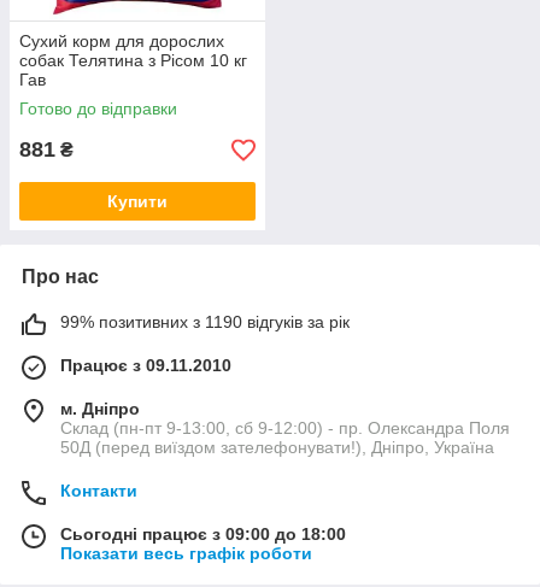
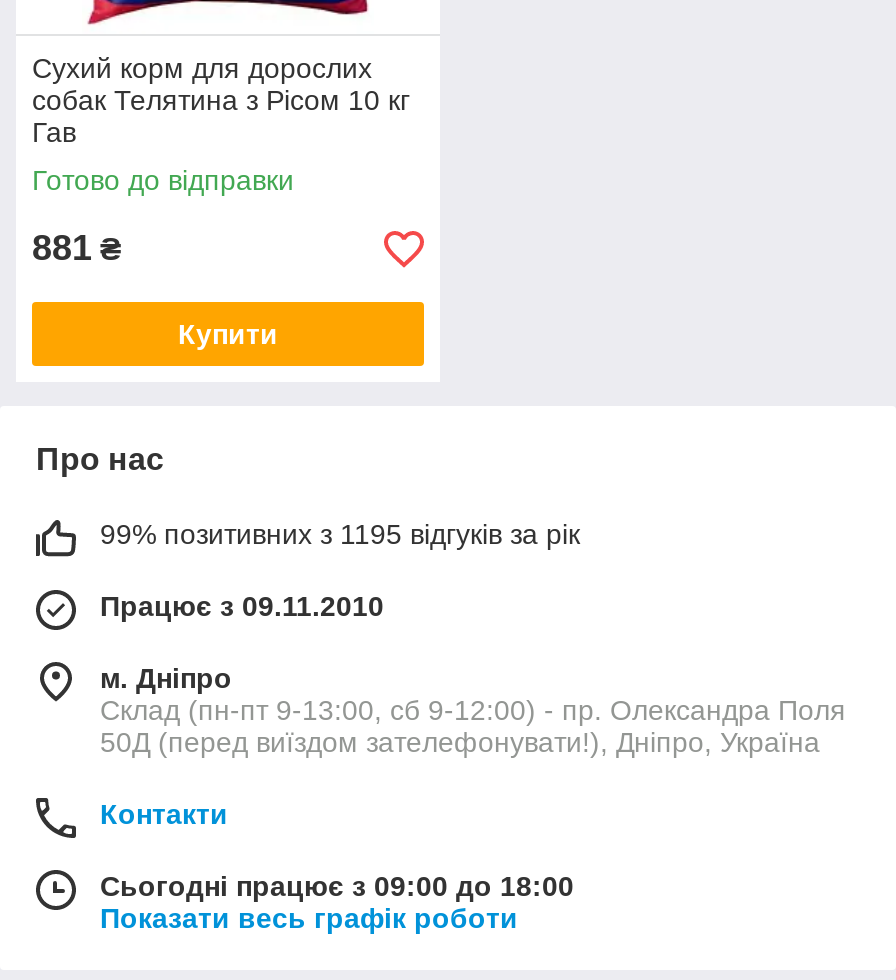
[60,312,350,331] 99% позитивних з 1190 відгуків за рік -> [100,518,580,550] 99% позитивних з 1195 відгуків за рік

